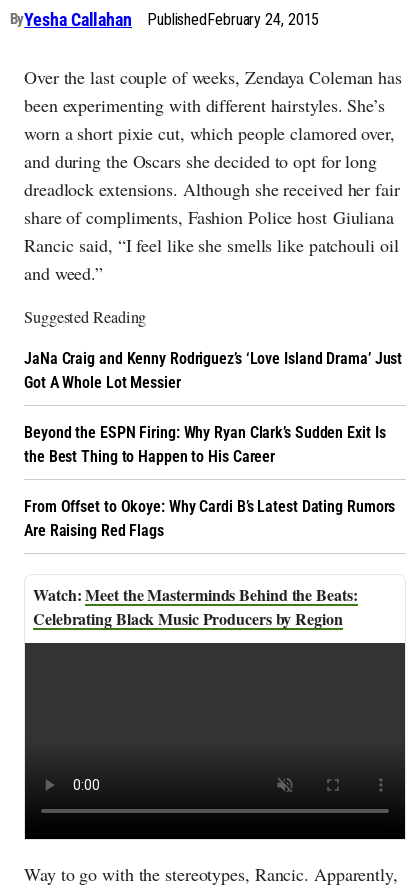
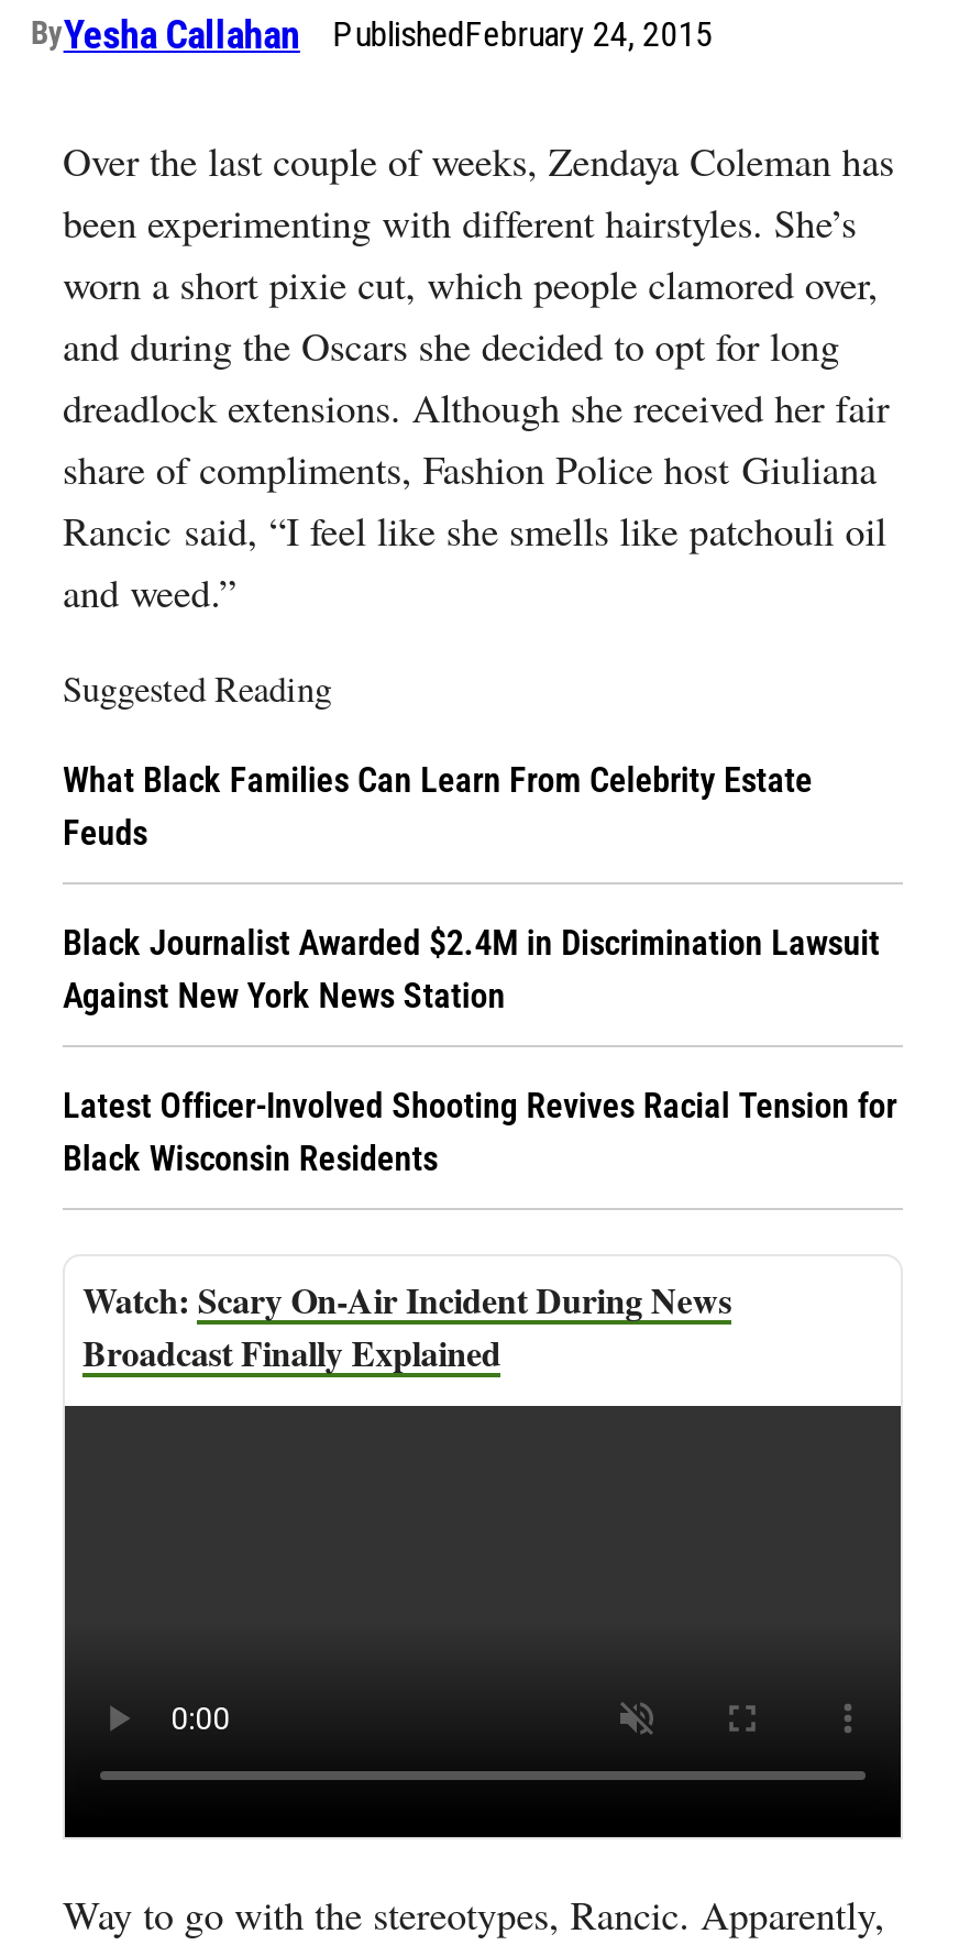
[24,349,402,392] JaNa Craig and Kenny Rodriguez’s ‘Love Island Drama’ Just | Got A Whole Lot Messier -> [63,760,813,854] What Black Families Can Learn From Celebrity Estate | Feuds
[24,423,385,466] Beyond the ESPN Firing: Why Ryan Clark’s Sudden Exit Is | the Best Thing to Happen to His Career -> [63,922,880,1017] Black Journalist Awarded $2.4M in Discrimination Lawsuit | Against New York News Station
[24,497,395,540] From Offset to Okoye: Why Cardi B’s Latest Dating Rumors | Are Raising Red Flags -> [63,1085,897,1180] Latest Officer-Involved Shooting Revives Racial Tension for | Black Wisconsin Residents
[33,583,357,630] Meet the Masterminds Behind the Beats: | Celebrating Black Music Producers by Region -> [82,1274,731,1378] Scary On-Air Incident During News | Broadcast Finally Explained

